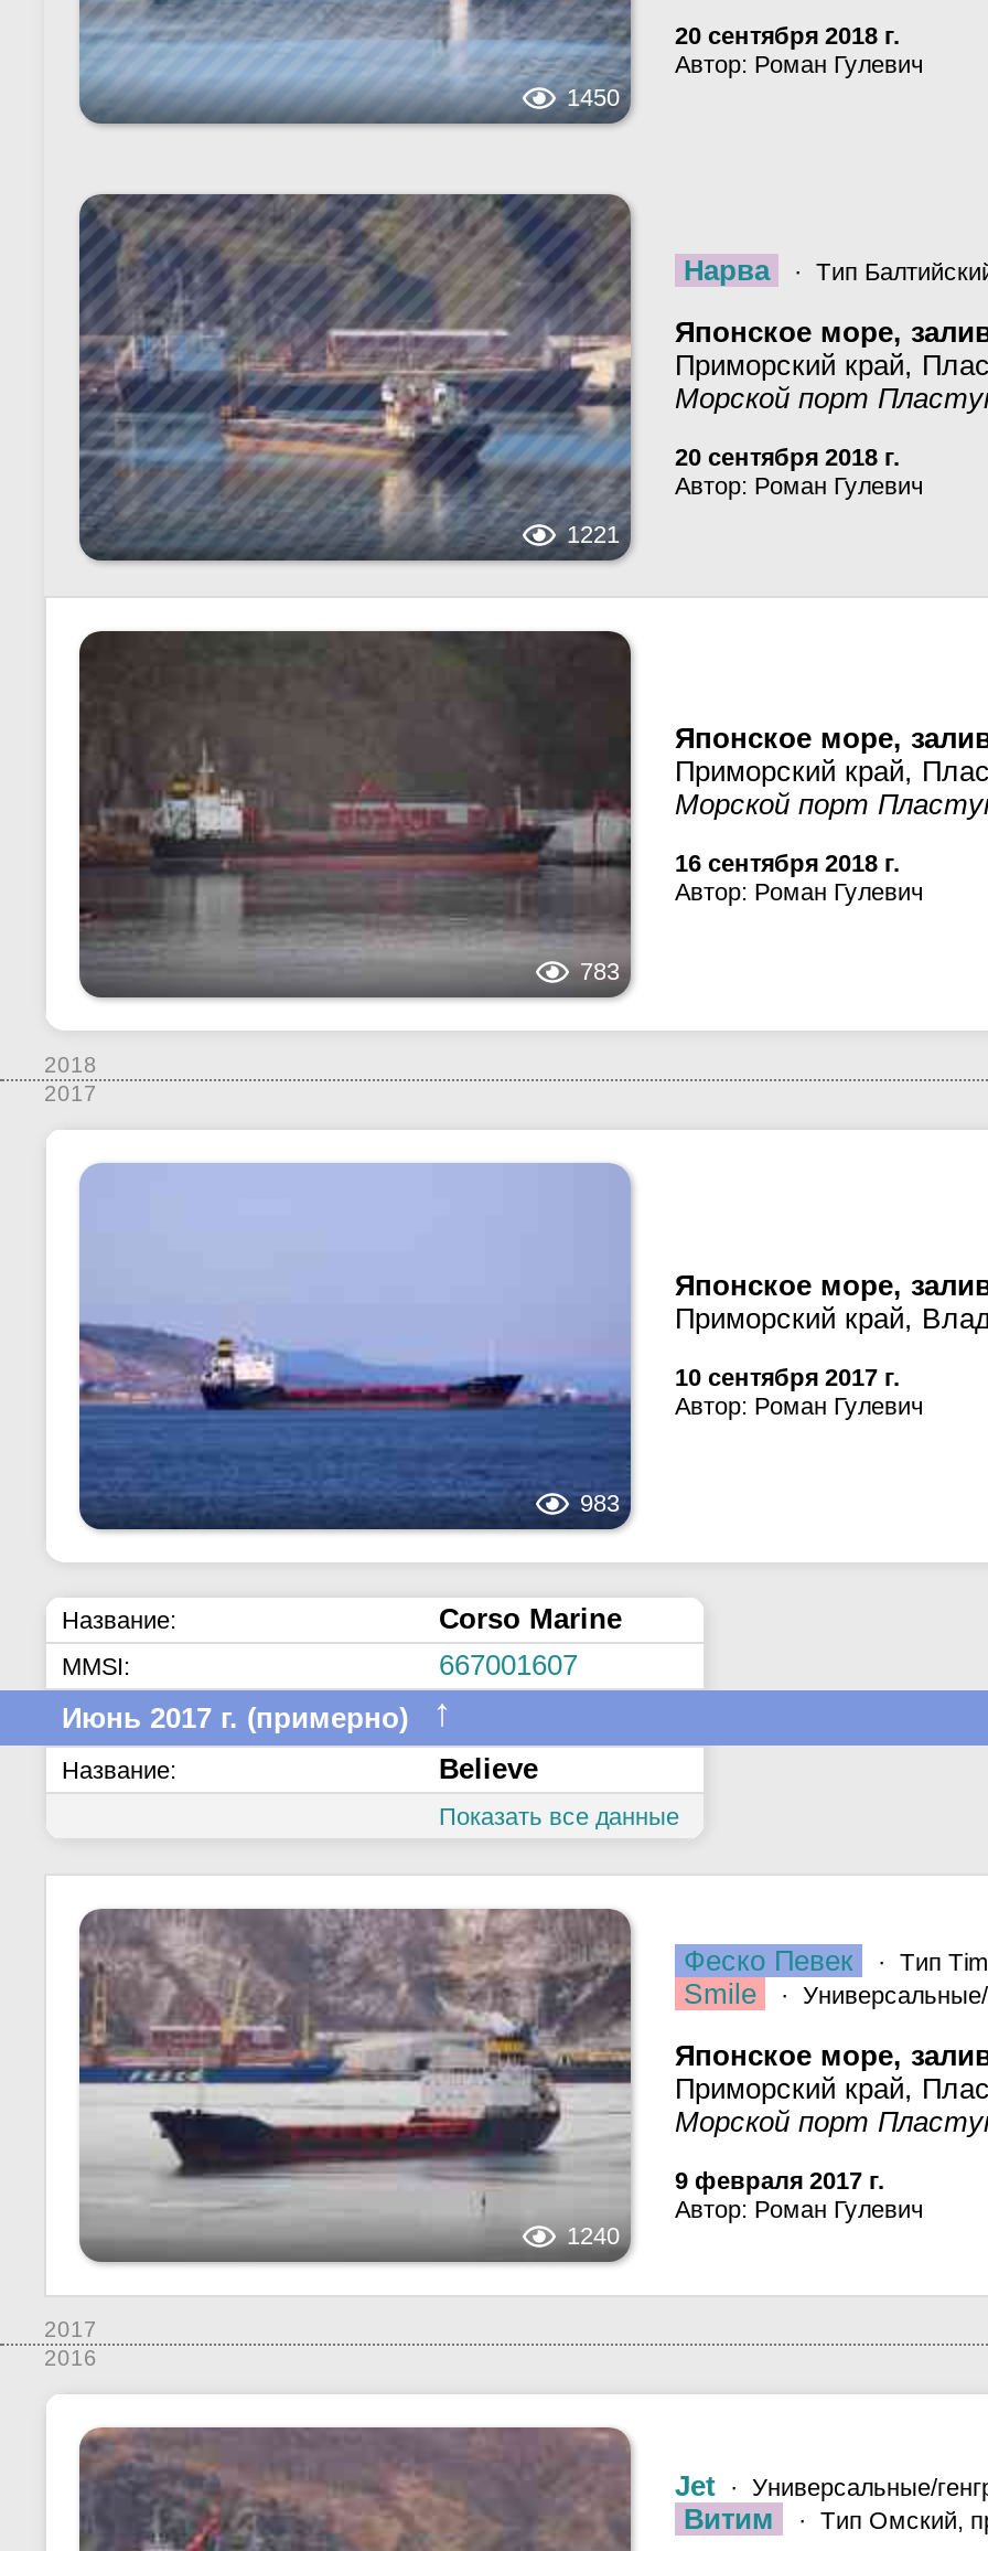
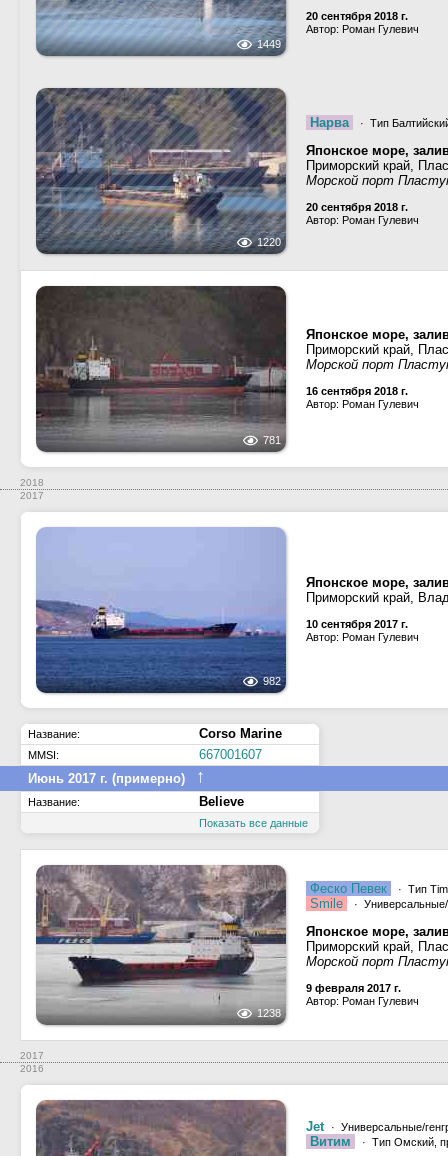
[567,84,620,110] 1450 -> [257,38,281,50] 1449
[567,521,620,547] 1221 -> [257,236,281,248] 1220
[580,958,620,984] 783 -> [263,434,281,446] 781
[580,1490,620,1516] 983 -> [263,675,281,687] 982
[567,2222,620,2249] 1240 -> [257,1007,281,1019] 1238

